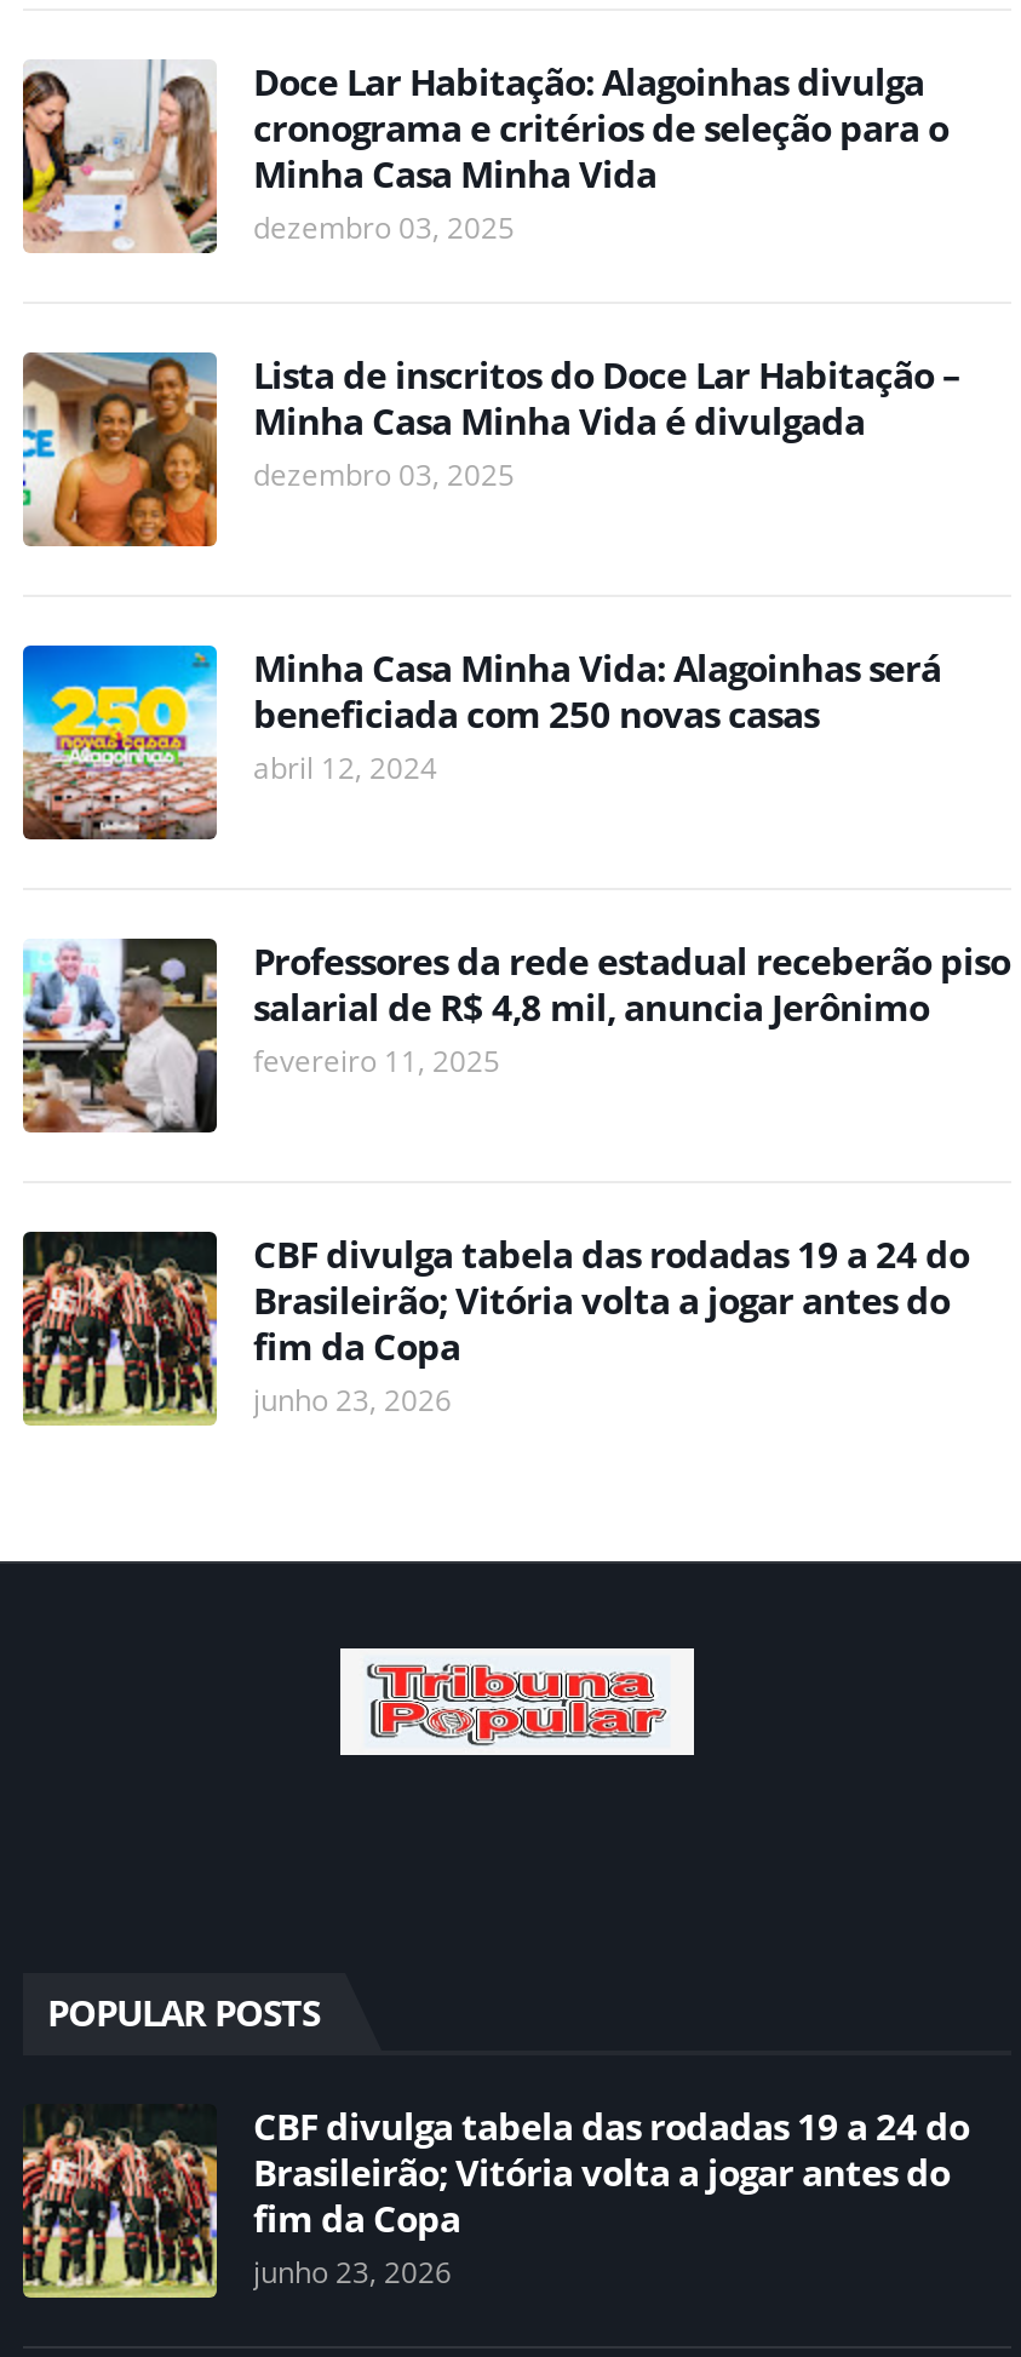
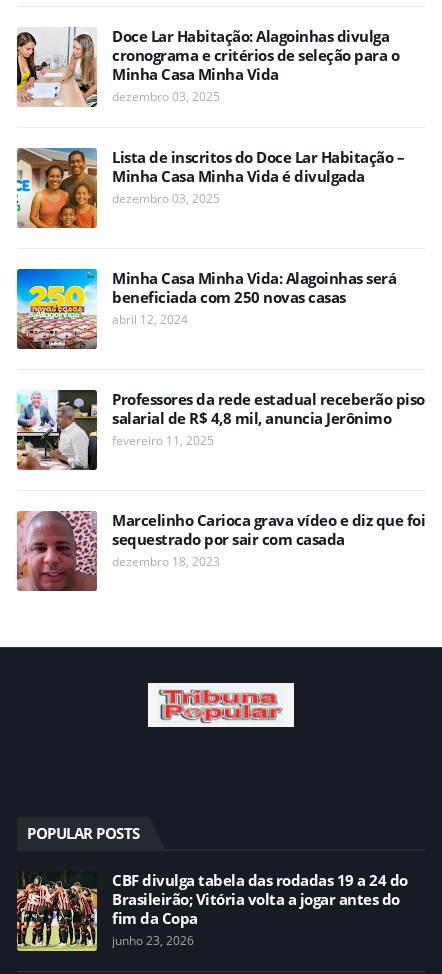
[21,1228,969,1428] [image] | CBF divulga tabela das rodadas 19 a 24 do | Brasileirão; Vitória volta a jogar antes do | fim da Copa | junho 23, 2026 -> [16,509,425,592] [image] | Marcelinho Carioca grava vídeo e diz que foi | sequestrado por sair com casada | dezembro 18, 2023

